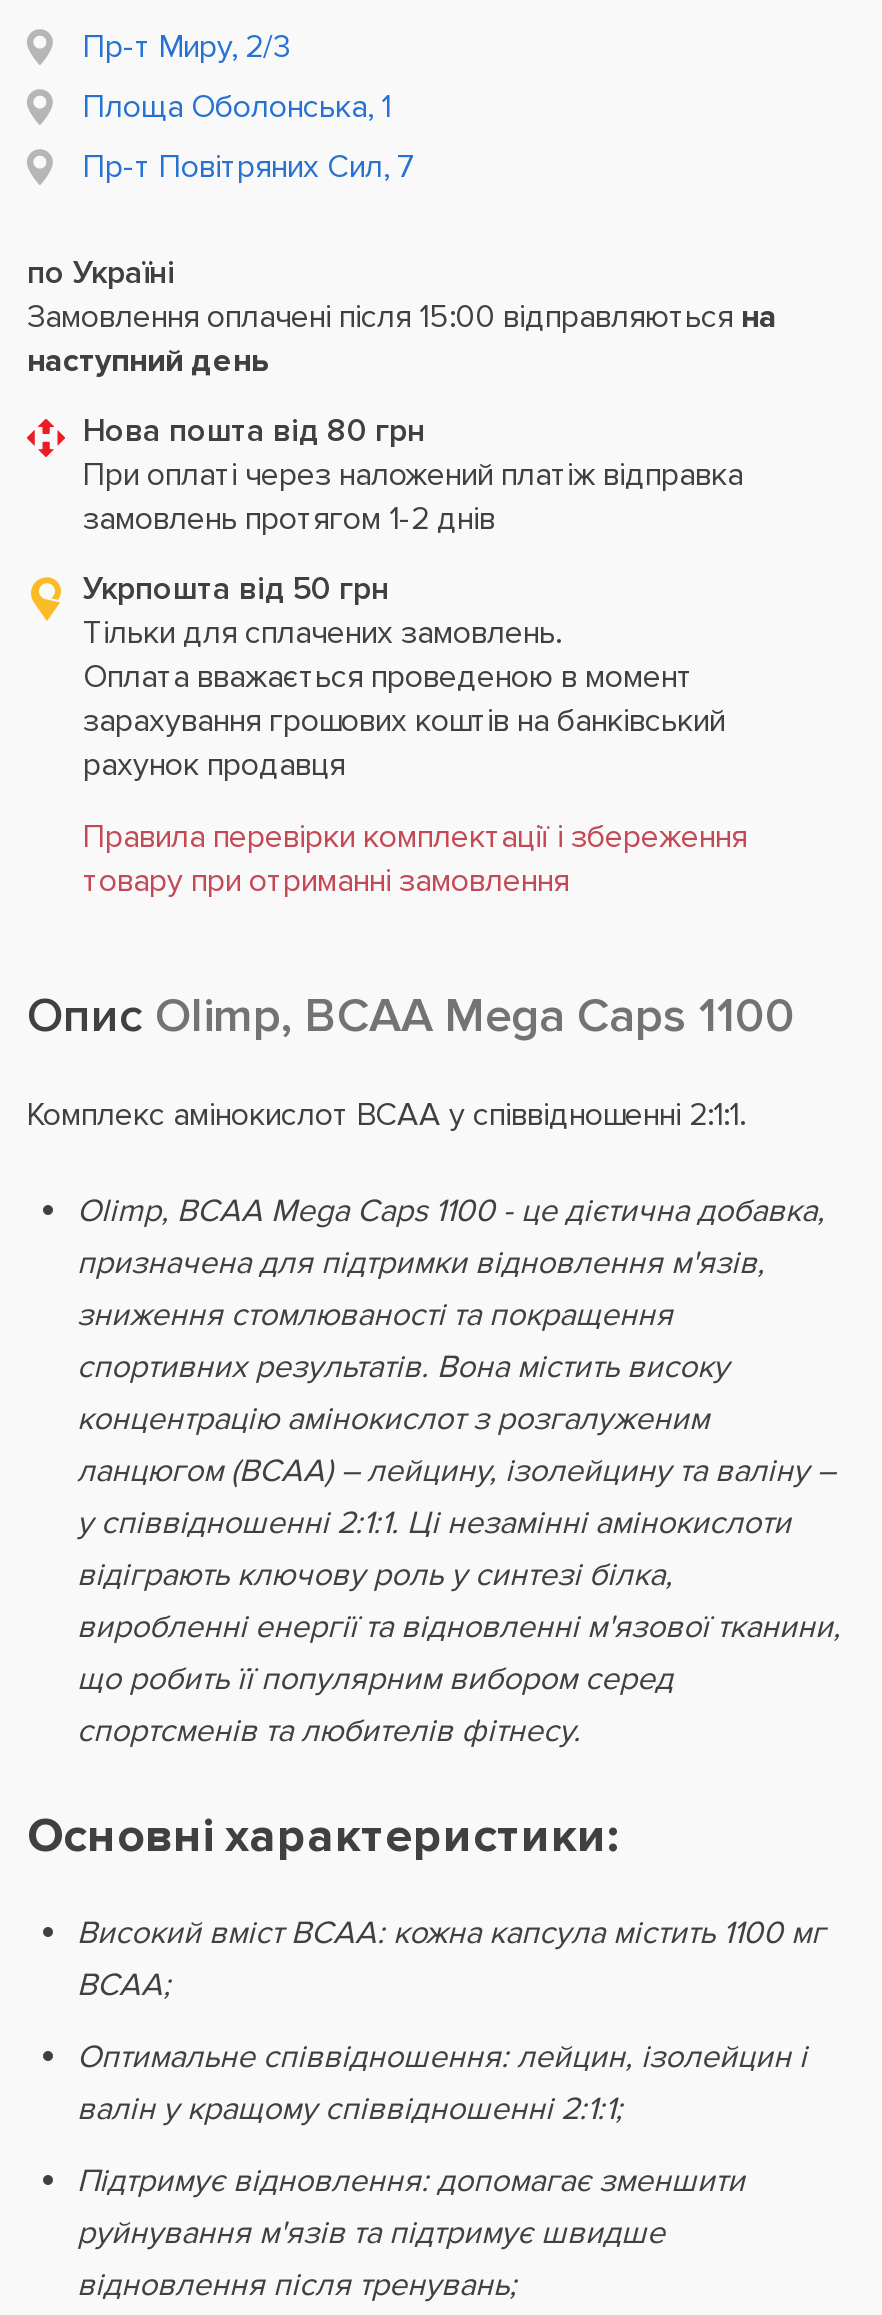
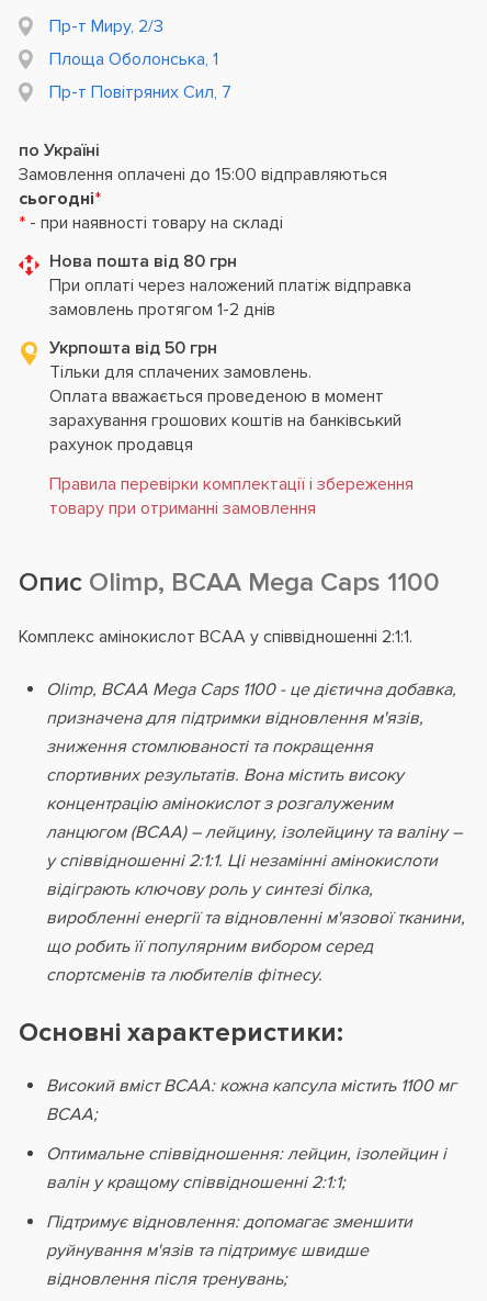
[27,297,777,381] Замовлення оплачені після 15:00 відправляються на | наступний день -> [19,164,387,234] Замовлення оплачені до 15:00 відправляються | сьогодні* | * - при наявності товару на складі

